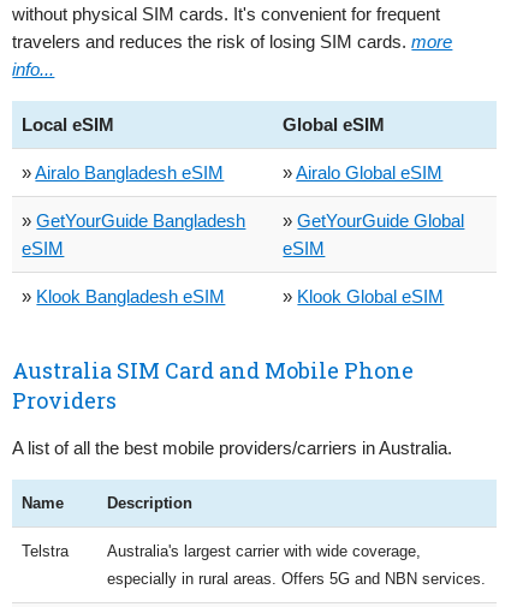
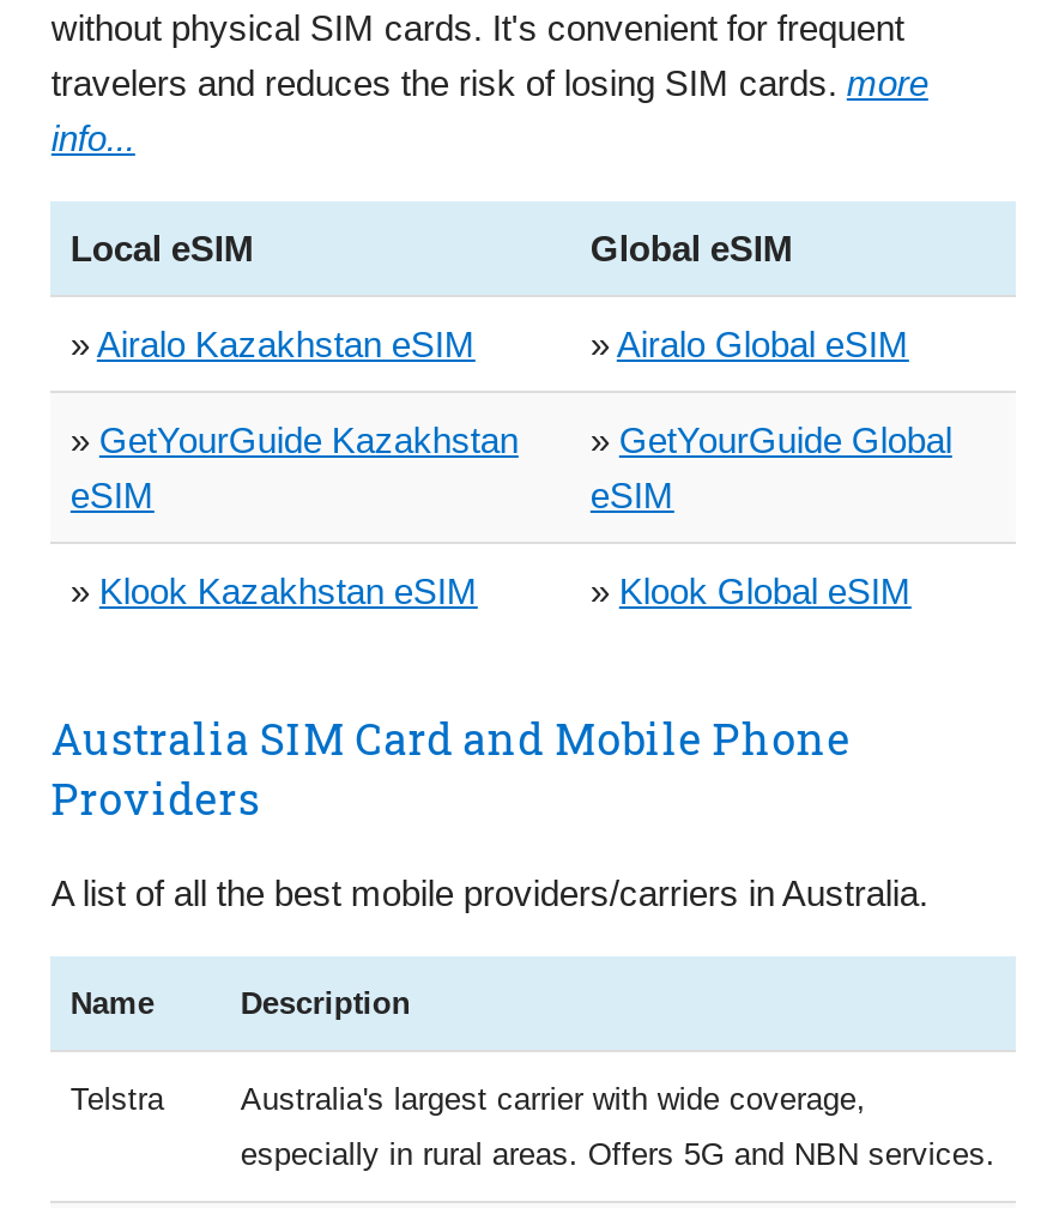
[22,163,224,183] » Airalo Bangladesh eSIM -> [70,324,475,365] » Airalo Kazakhstan eSIM
[22,211,246,231] » GetYourGuide Bangladesh -> [70,420,518,461] » GetYourGuide Kazakhstan
[22,286,225,307] » Klook Bangladesh eSIM -> [70,571,478,612] » Klook Kazakhstan eSIM

